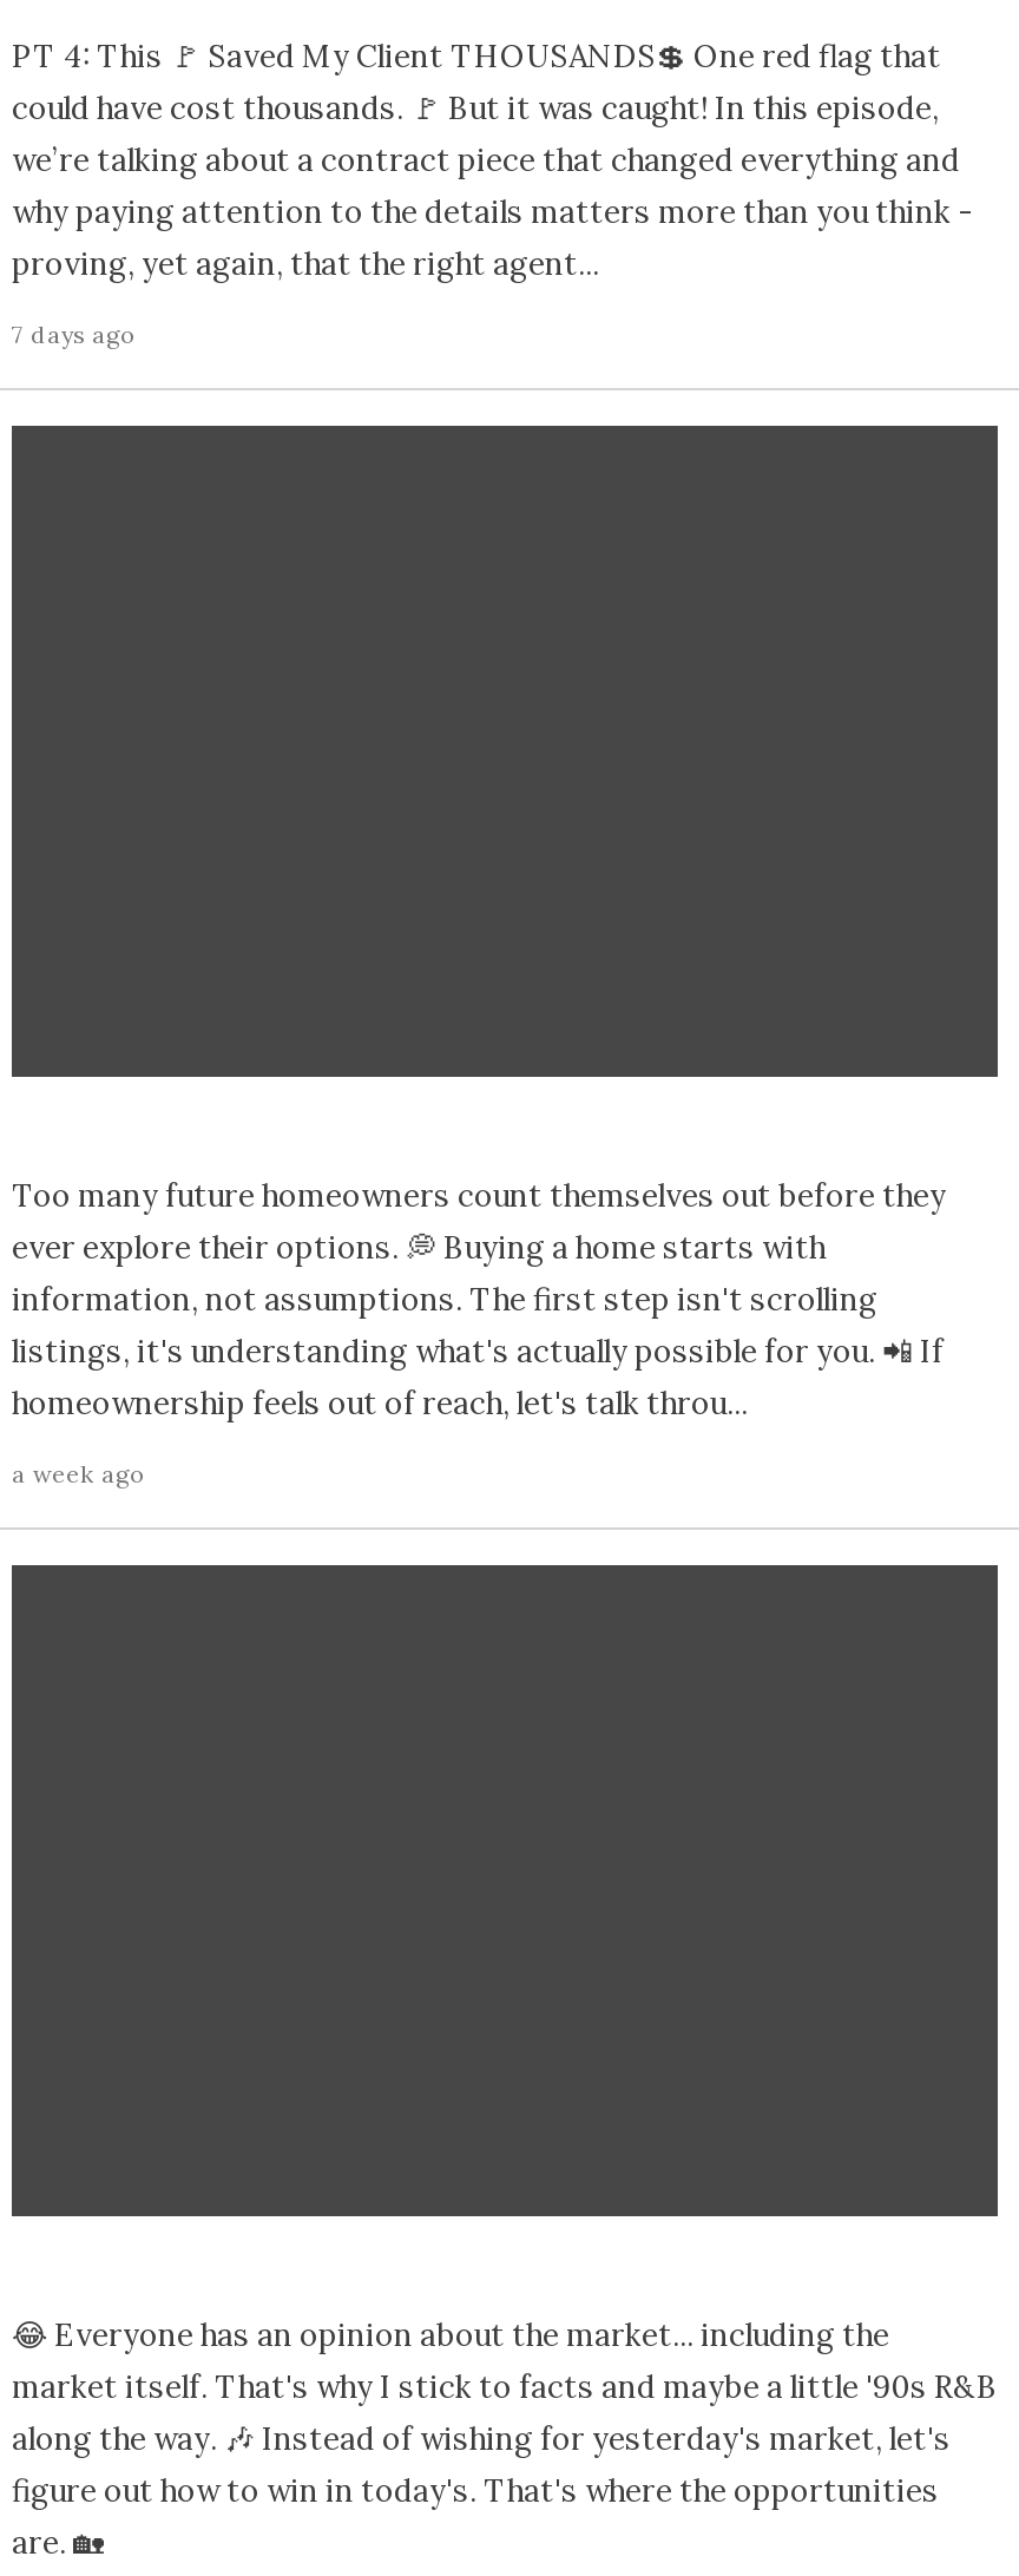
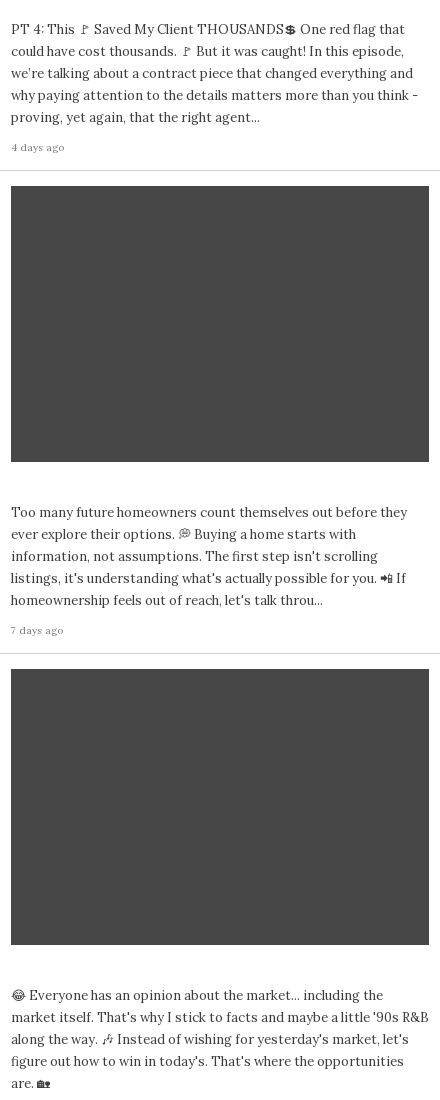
[12,320,134,351] 7 days ago -> [11,141,64,154] 4 days ago
[12,1459,144,1490] a week ago -> [11,624,63,637] 7 days ago

